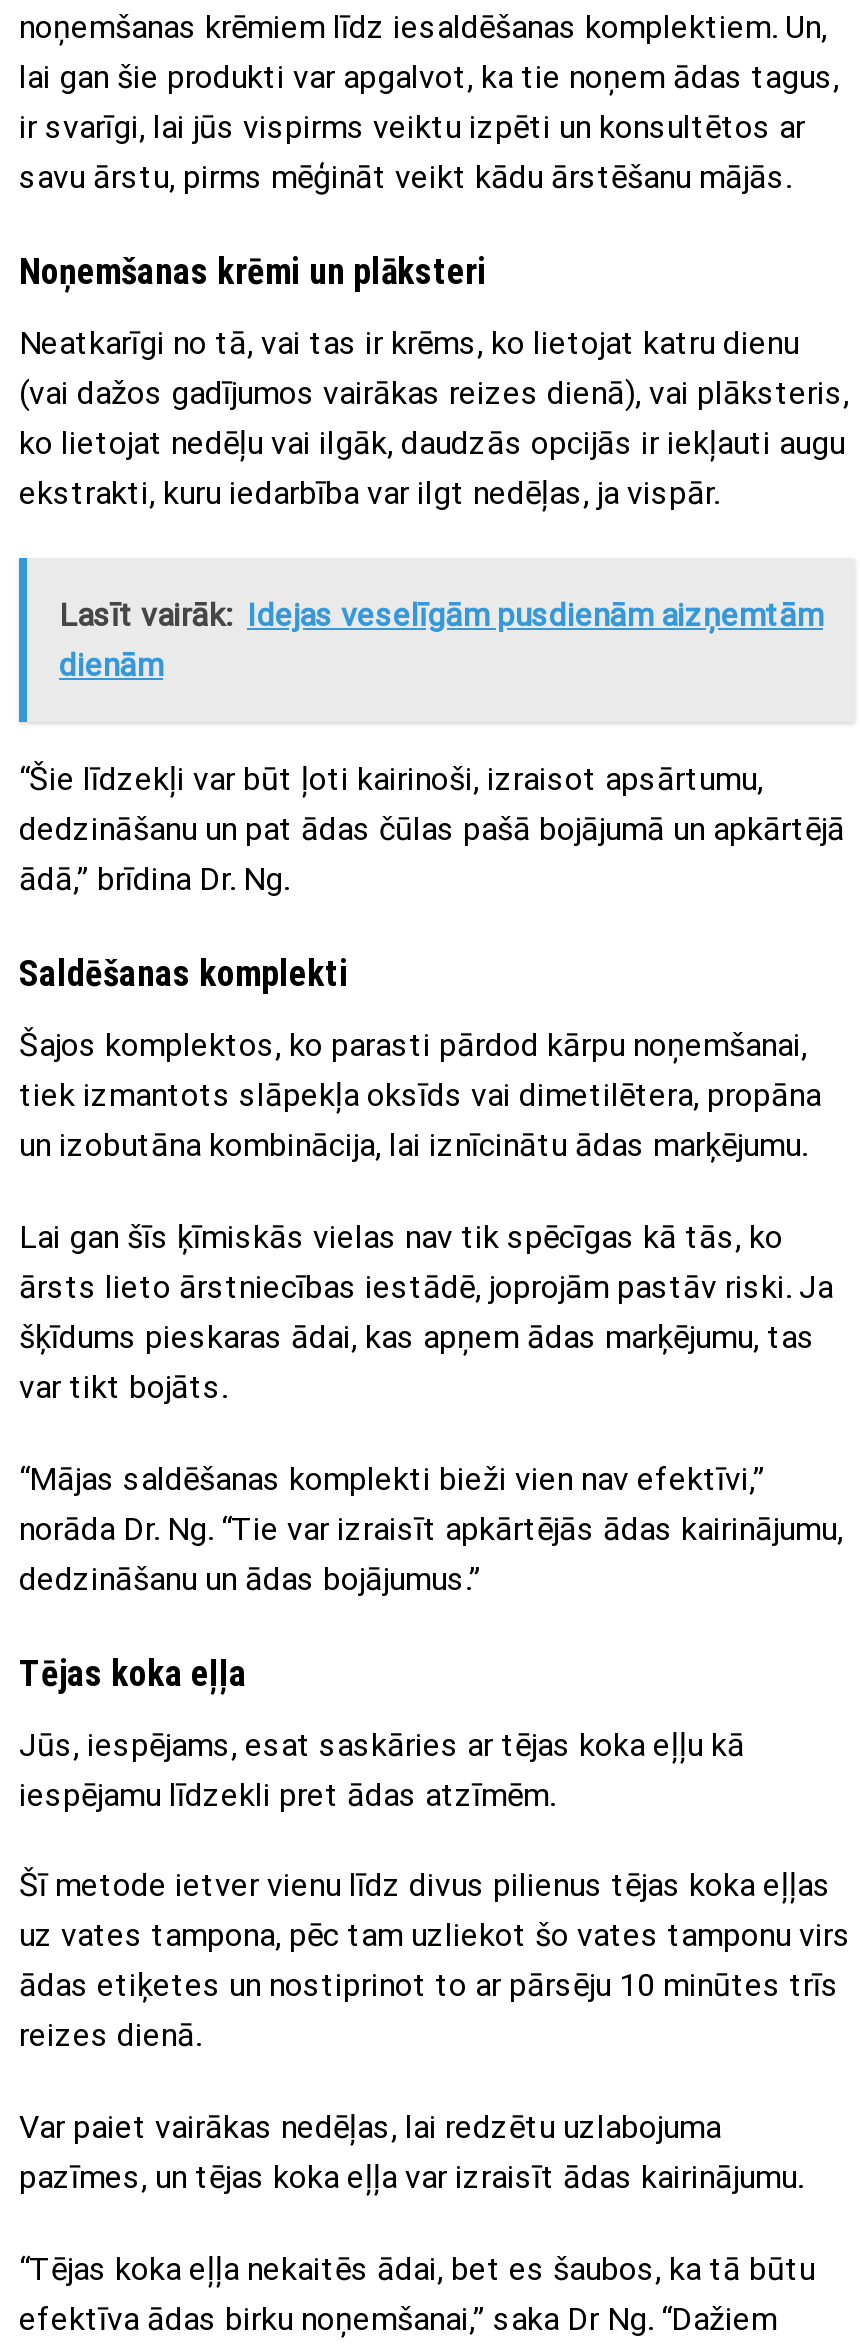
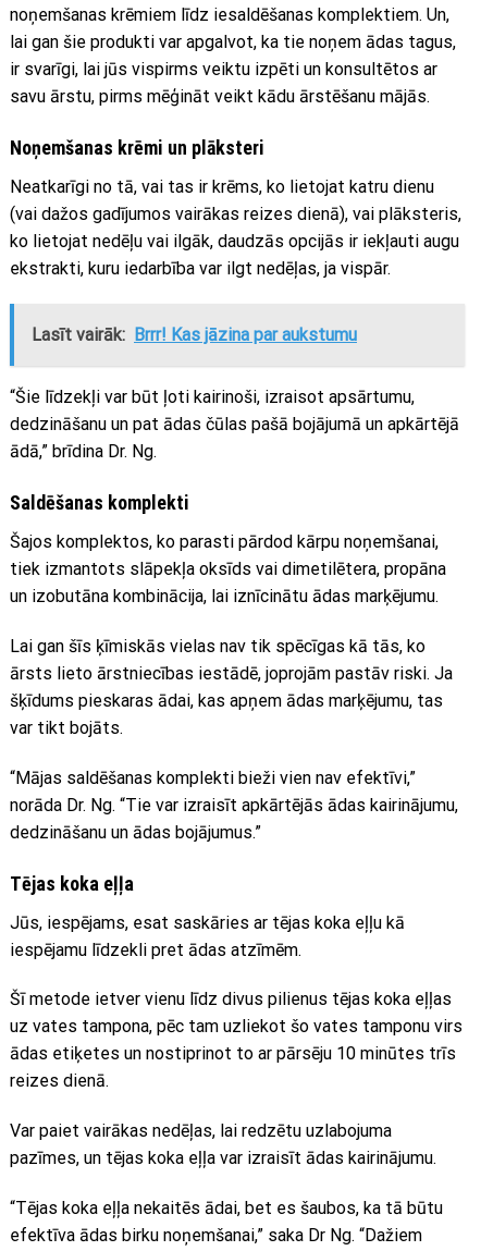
[59,597,823,685] Lasīt vairāk: Idejas veselīgām pusdienām aizņemtām | dienām -> [32,325,357,346] Lasīt vairāk: Brrr! Kas jāzina par aukstumu

